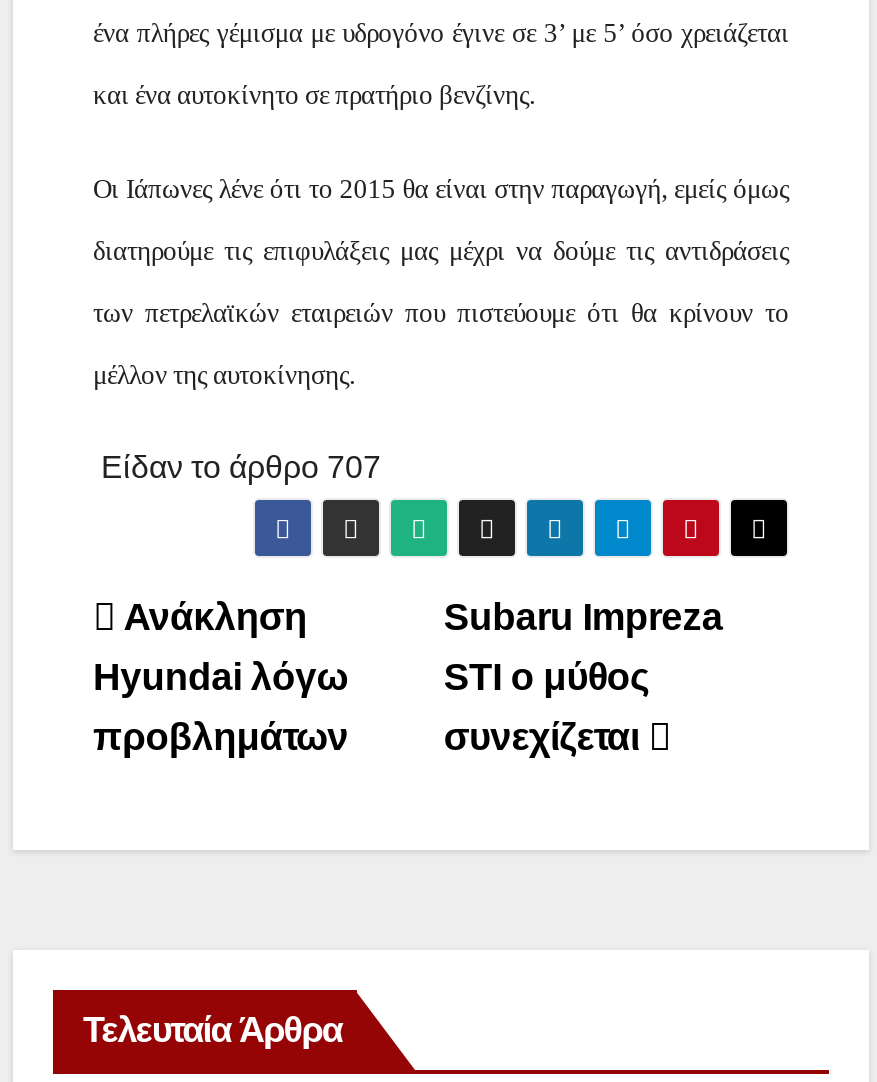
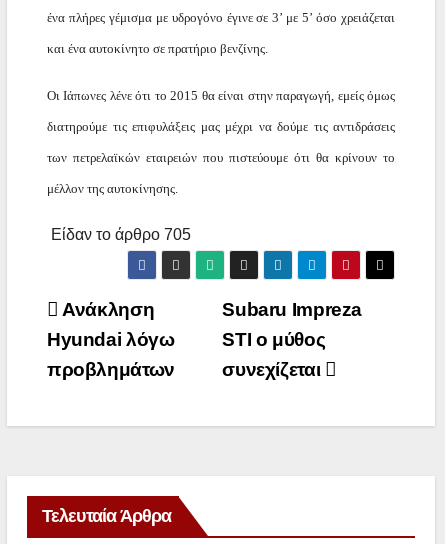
[101,450,381,484] Είδαν το άρθρο 707 -> [51,226,191,243] Είδαν το άρθρο 705

